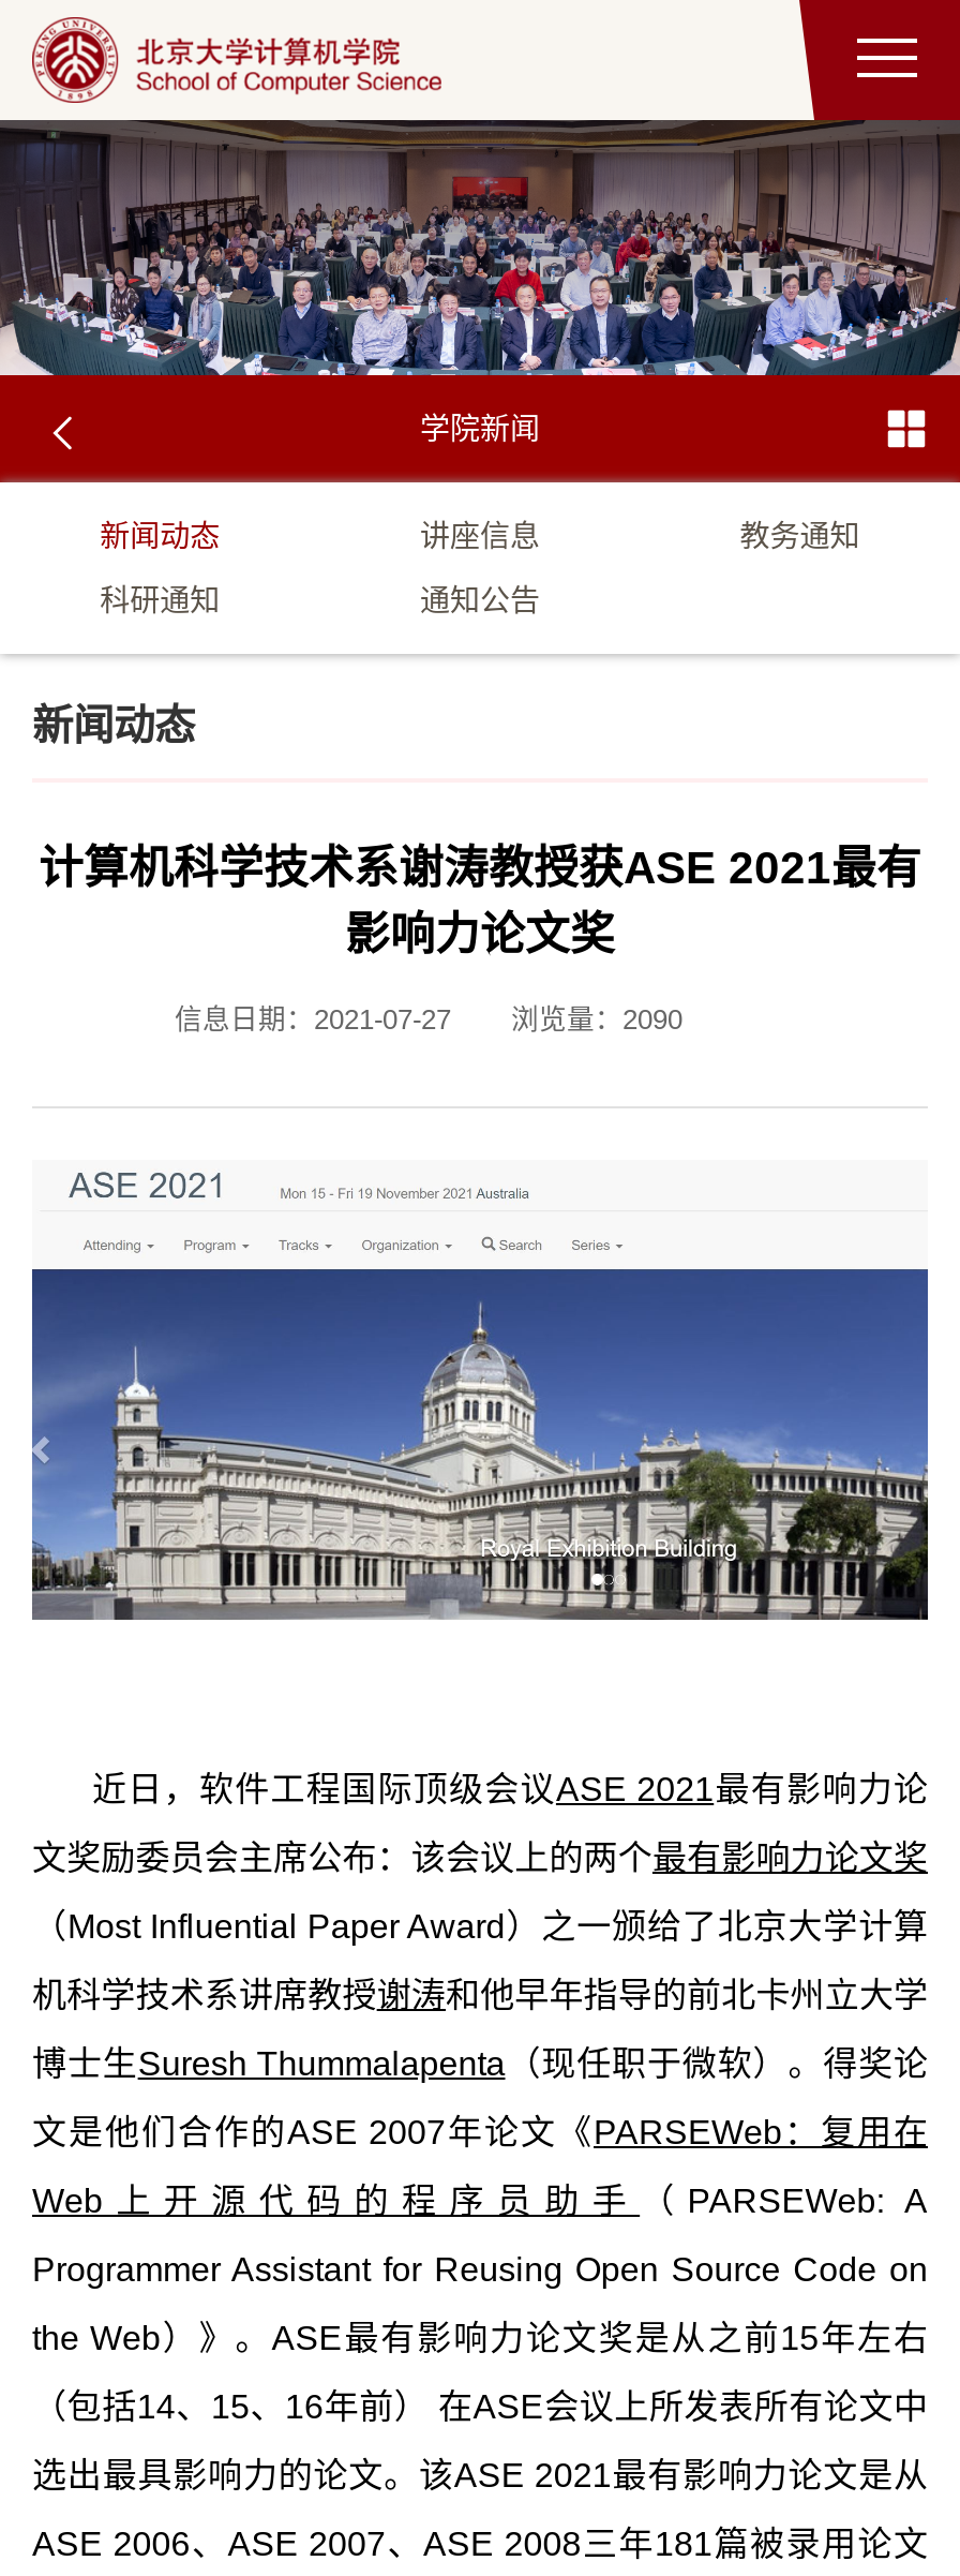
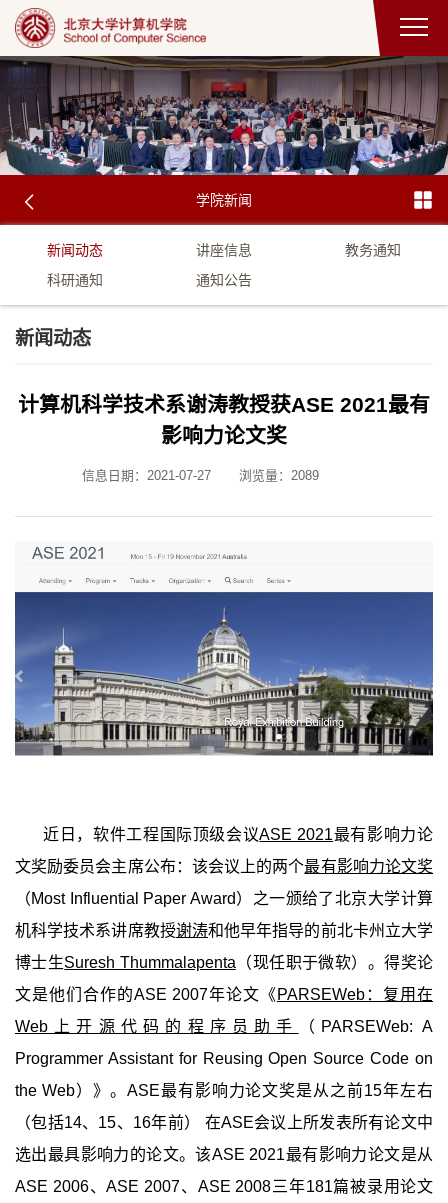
[175,1004,682,1036] 信息日期：2021-07-27 浏览量：2090 -> [81,468,318,483] 信息日期：2021-07-27 浏览量：2089

